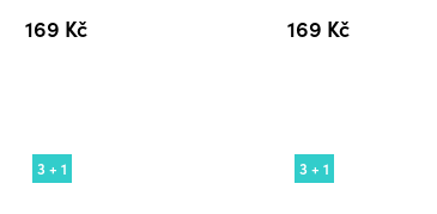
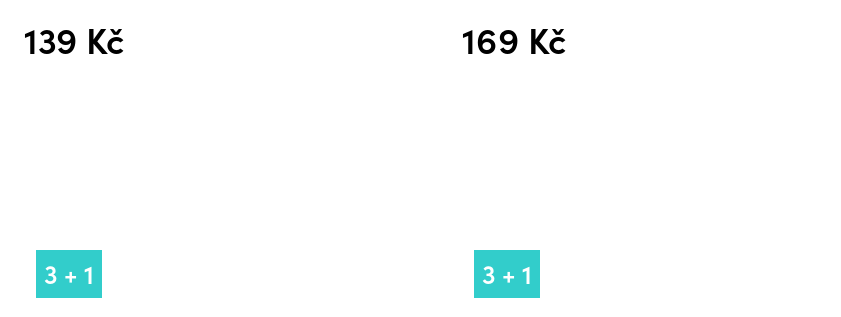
[25,13,87,43] 169 Kč -> [24,14,124,64] 139 Kč

